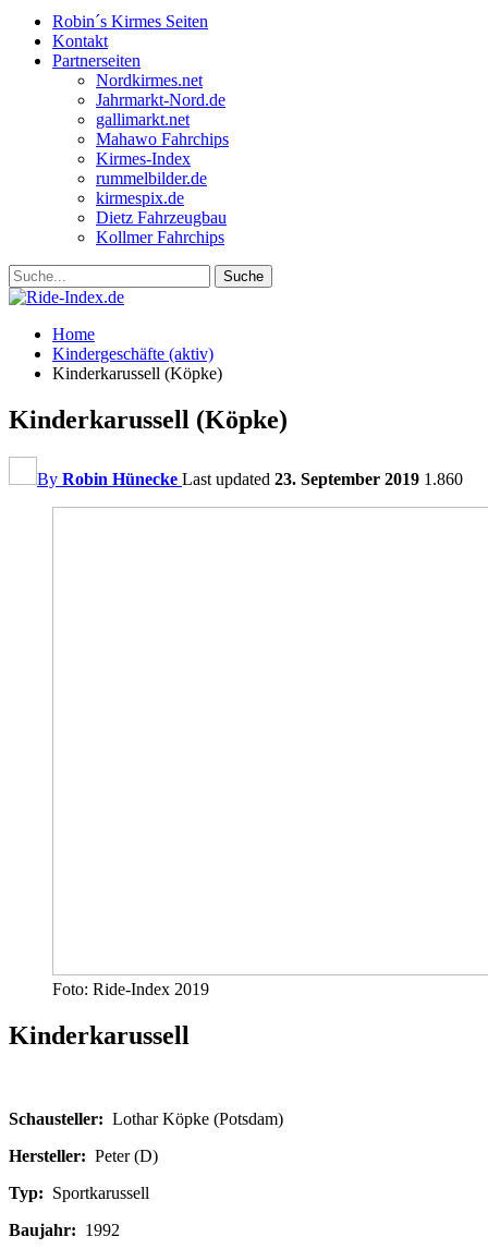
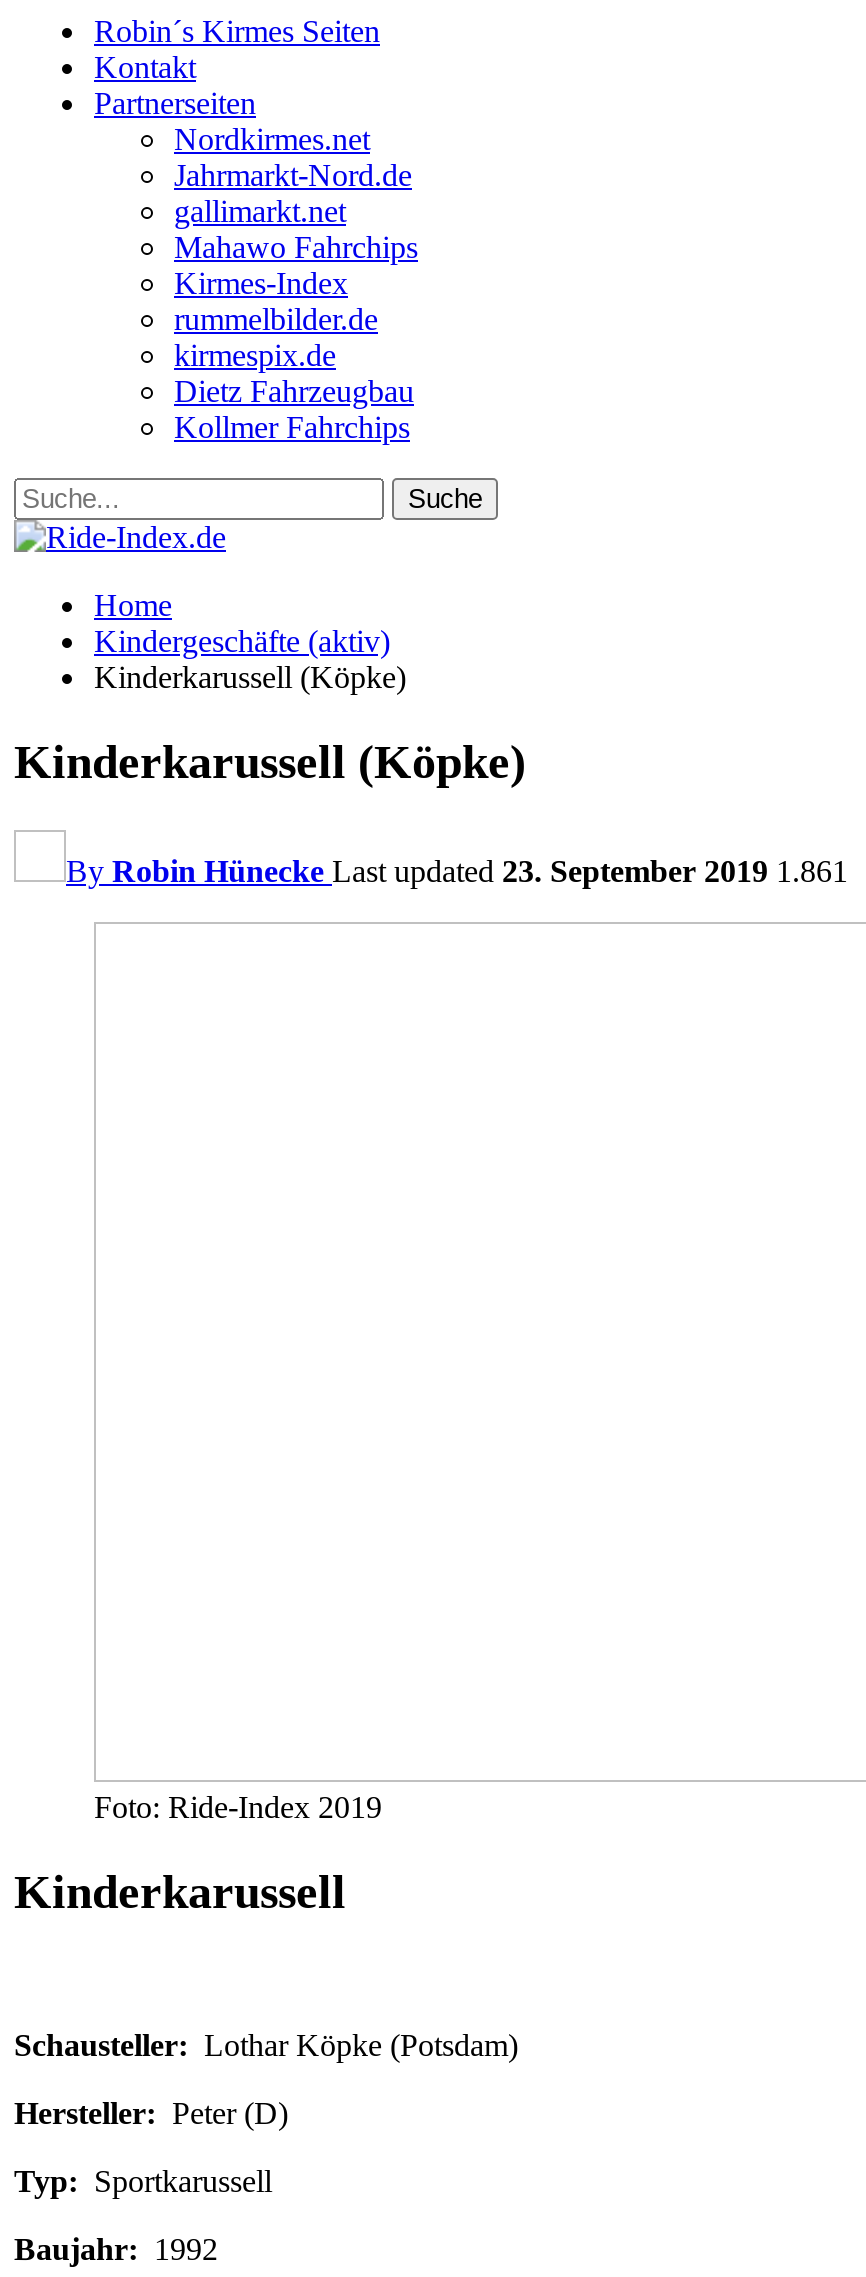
[37,470,463,488] By Robin Hünecke Last updated 23. September 2019 1.860 -> [66,854,848,888] By Robin Hünecke Last updated 23. September 2019 1.861

